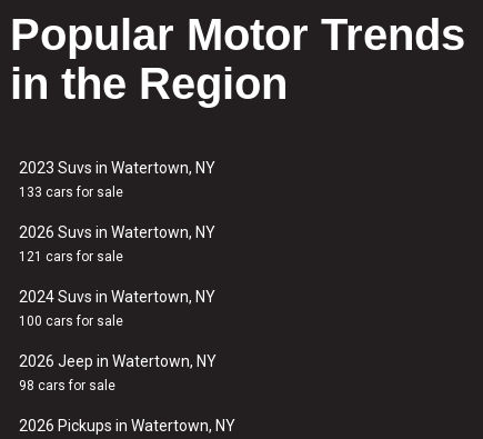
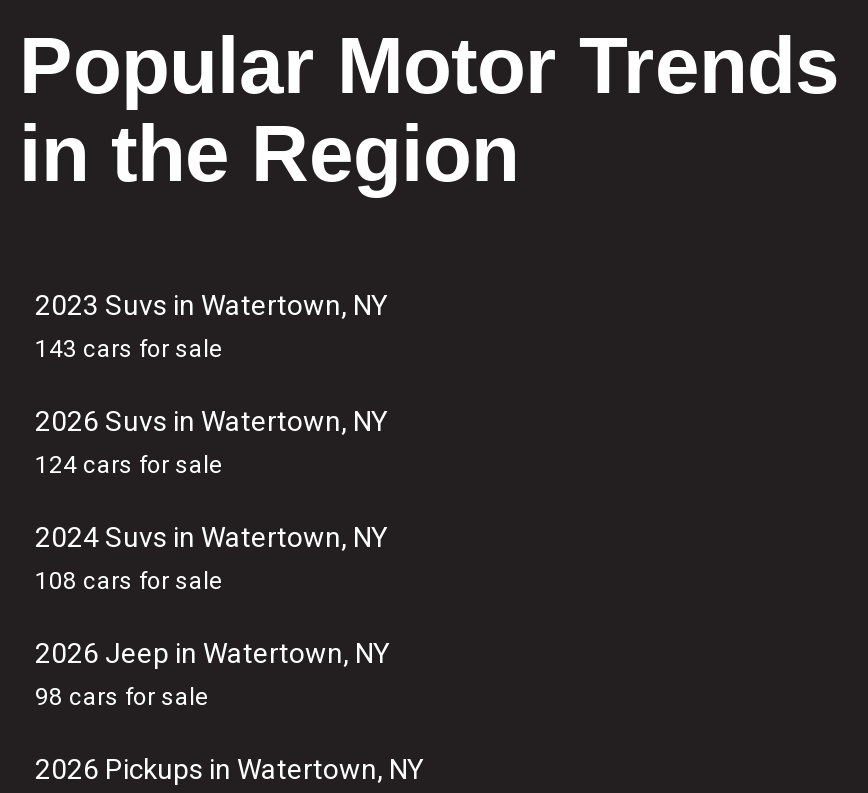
[19,184,123,200] 133 cars for sale -> [35,335,223,363] 143 cars for sale
[19,249,123,265] 121 cars for sale -> [35,451,223,479] 124 cars for sale
[19,313,123,329] 100 cars for sale -> [35,567,223,595] 108 cars for sale

